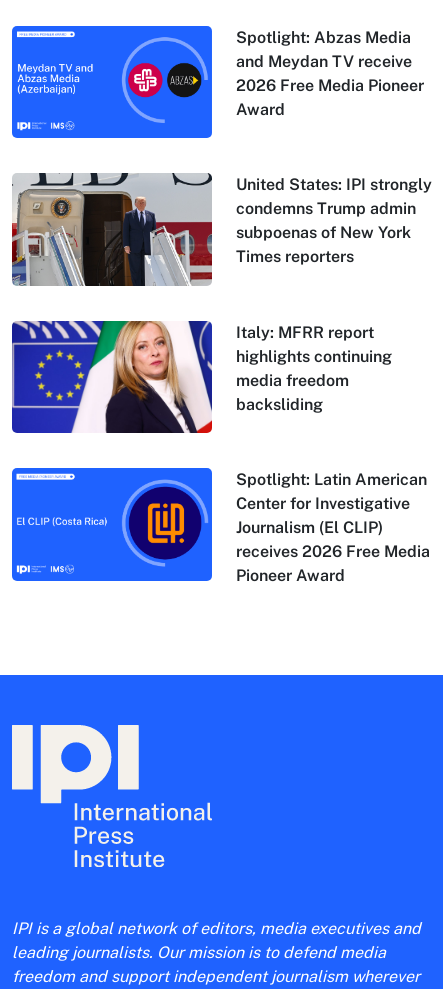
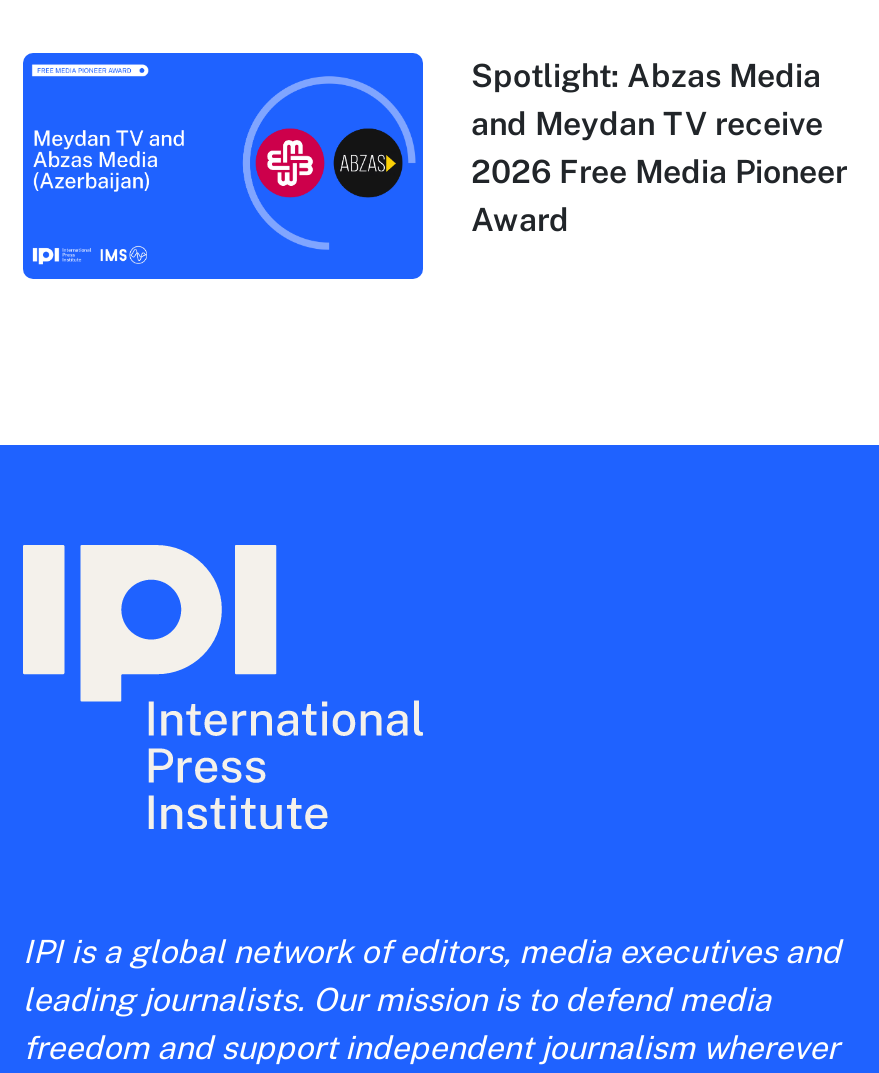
[11,172,432,287] [image] | United States: IPI strongly | condemns Trump admin | subpoenas of New York | Times reporters -> none
[11,320,392,434] [image] | Italy: MFRR report | highlights continuing | media freedom | backsliding -> none
[11,467,430,592] [image] | Spotlight: Latin American | Center for Investigative | Journalism (El CLIP) | receives 2026 Free Media | Pioneer Award -> none

